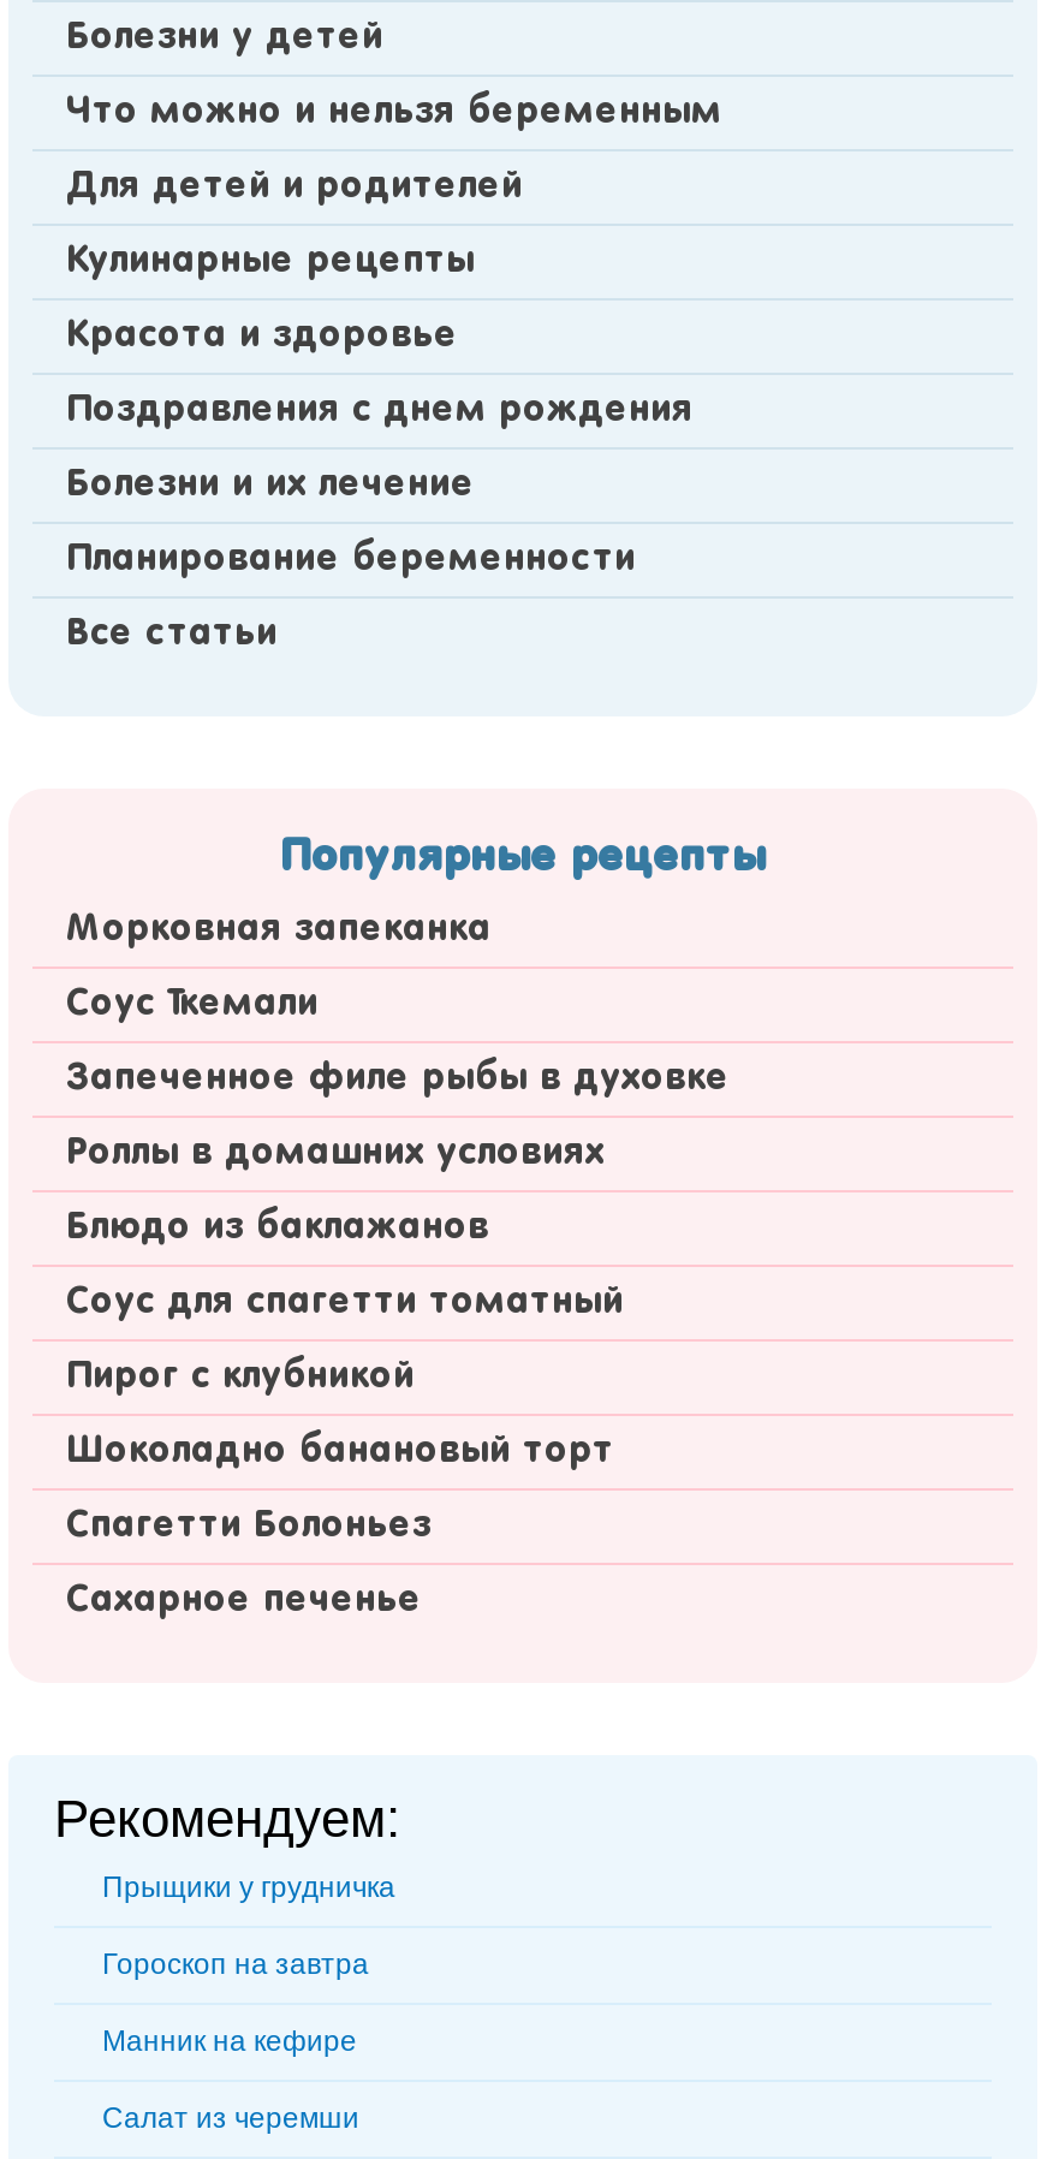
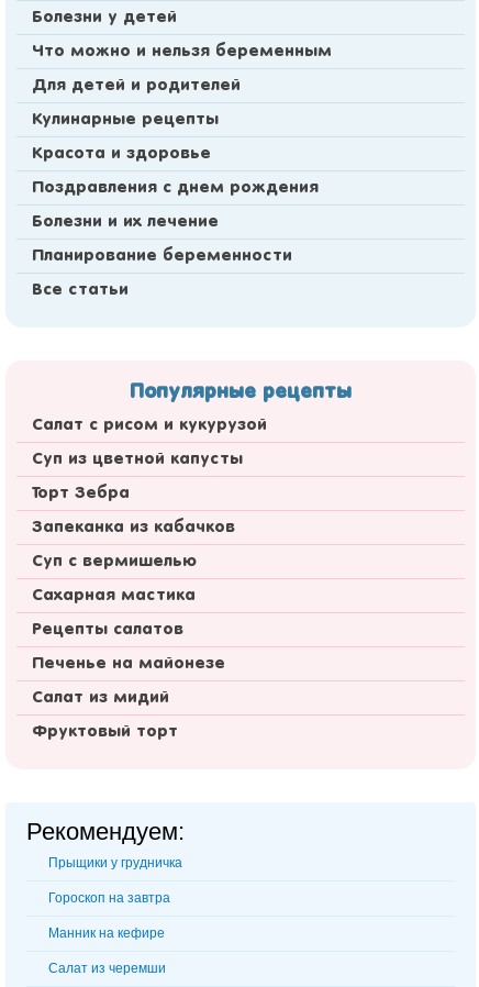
[66,914,492,947] Морковная запеканка -> [32,418,267,433] Салат с рисом и кукурузой
[66,988,319,1022] Соус Ткемали -> [32,452,243,467] Суп из цветной капусты
[66,1063,730,1096] Запеченное филе рыбы в духовке -> [32,486,130,501] Торт Зебра
[66,1137,605,1171] Роллы в домашних условиях -> [32,520,235,535] Запеканка из кабачков
[66,1212,489,1245] Блюдо из баклажанов -> [32,554,197,569] Суп с вермишелью
[66,1286,624,1320] Соус для спагетти томатный -> [32,588,196,603] Сахарная мастика
[66,1361,415,1394] Пирог с клубникой -> [32,622,183,637] Рецепты салатов
[66,1435,614,1469] Шоколадно банановый торт -> [32,656,225,672] Печенье на майонезе
[66,1510,432,1544] Спагетти Болоньез -> [32,690,169,706] Cалат из мидий
[66,1584,422,1618] Сахарное печенье -> [32,724,178,740] Фруктовый торт

